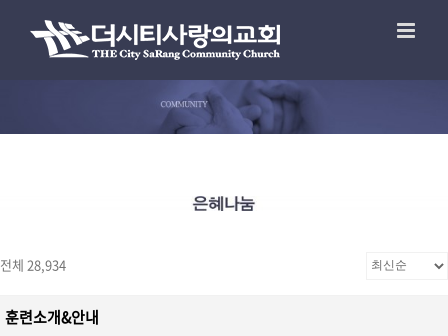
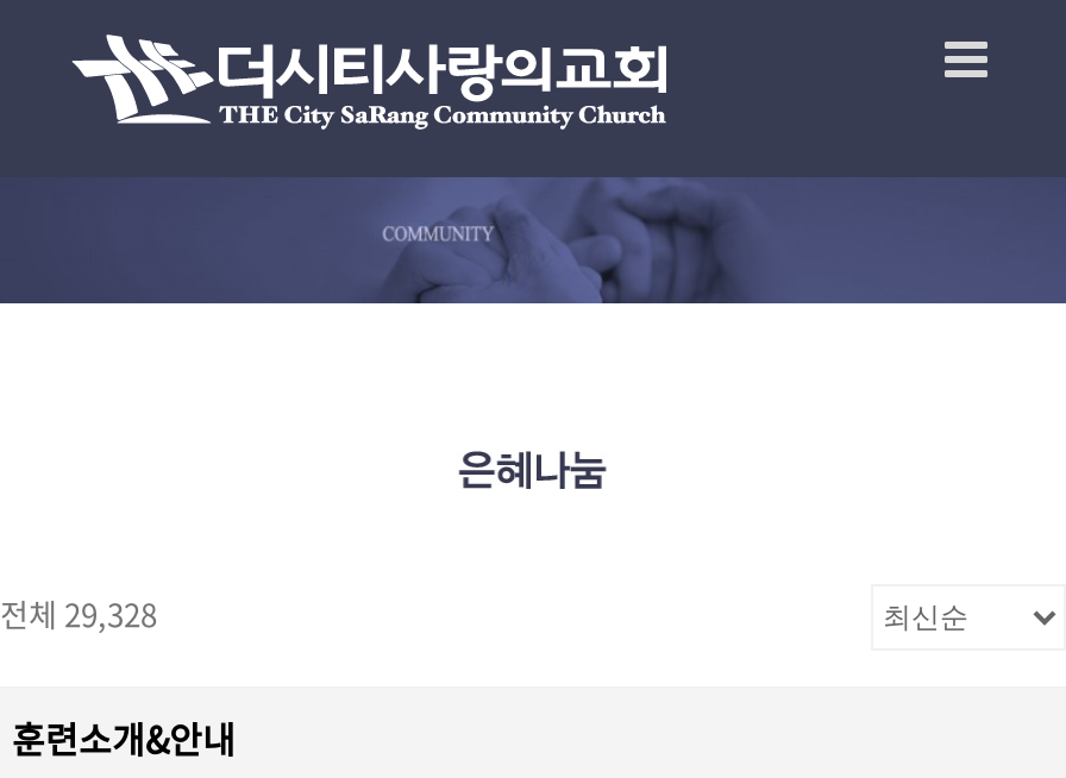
[0,255,66,274] 전체 28,934 -> [0,591,157,637] 전체 29,328

